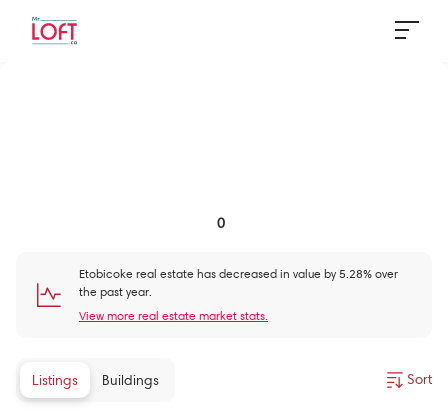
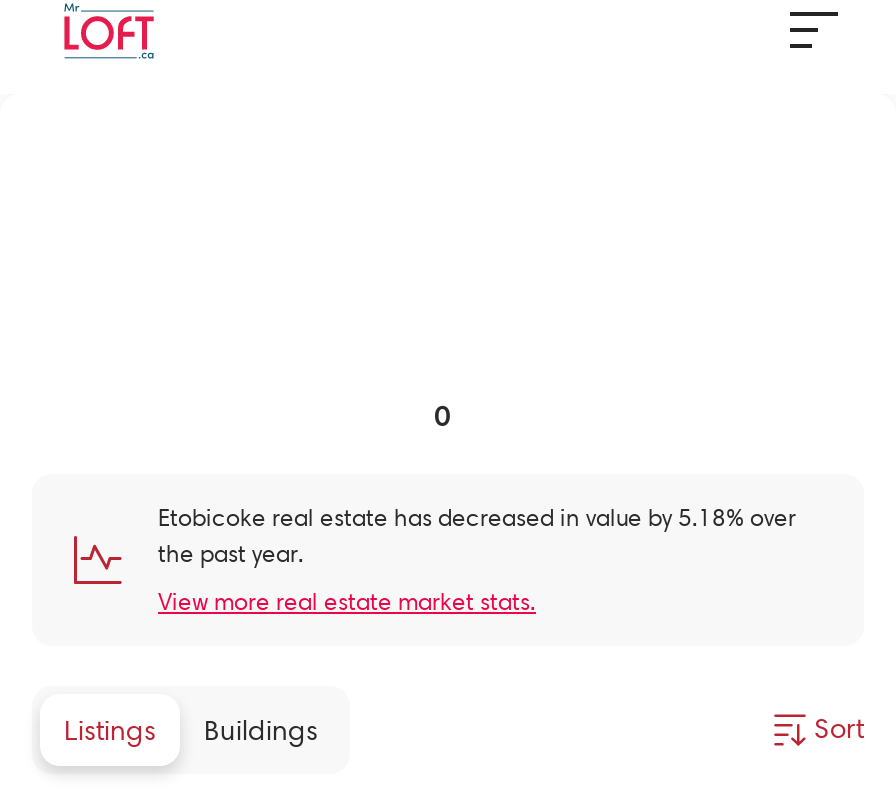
[79,266,398,281] Etobicoke real estate has decreased in value by 5.28% over -> [158,502,796,532] Etobicoke real estate has decreased in value by 5.18% over

